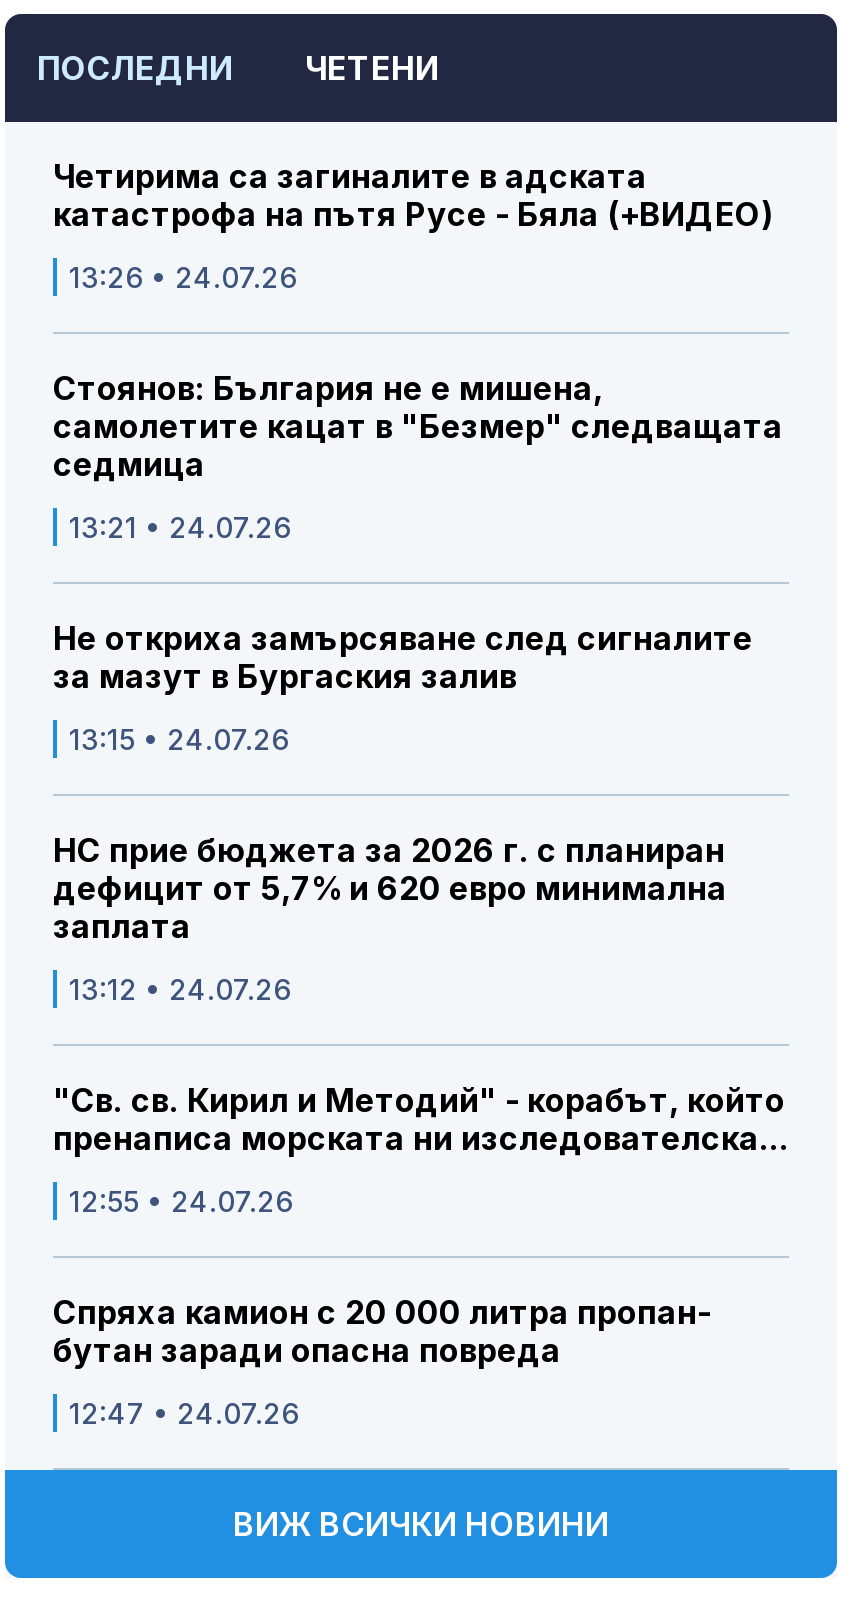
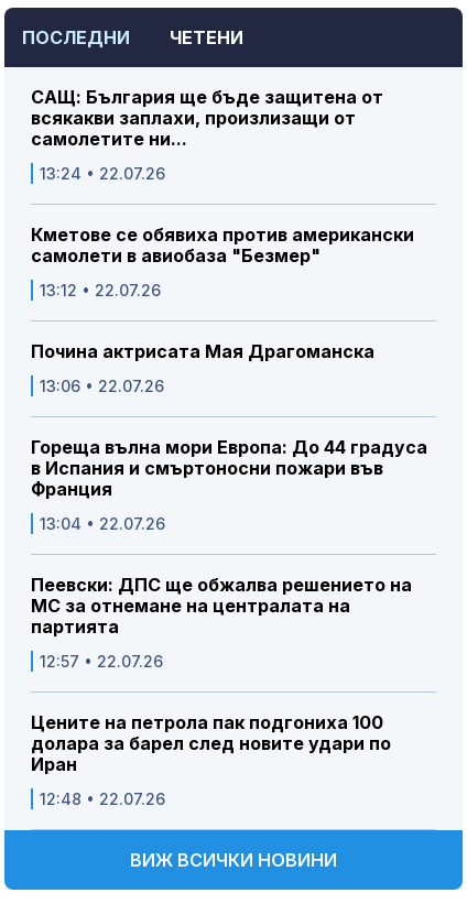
[53,157,773,235] Четирима са загиналите в адската | катастрофа на пътя Русе - Бяла (+ВИДЕО) -> [31,86,383,150] САЩ: България ще бъде защитена от | всякакви заплахи, произлизащи от | самолетите ни...
[69,261,297,295] 13:26 • 24.07.26 -> [40,165,165,183] 13:24 • 22.07.26
[53,369,783,485] Стоянов: България не е мишена, | самолетите кацат в "Безмер" следващата | седмица -> [31,224,414,267] Кметове се обявиха против американски | самолети в авиобаза "Безмер"
[69,511,291,545] 13:21 • 24.07.26 -> [40,281,161,300] 13:12 • 22.07.26
[53,619,753,697] Не откриха замърсяване след сигналите | за мазут в Бургаския залив -> [31,341,374,363] Почина актрисата Мая Драгоманска
[69,723,289,757] 13:15 • 24.07.26 -> [40,377,164,396] 13:06 • 22.07.26
[53,831,727,947] НС прие бюджета за 2026 г. с планиран | дефицит от 5,7% и 620 евро минимална | заплата -> [31,436,427,500] Гореща вълна мори Европа: До 44 градуса | в Испания и смъртоносни пожари във | Франция
[69,973,291,1007] 13:12 • 24.07.26 -> [40,515,165,533] 13:04 • 22.07.26
[53,1081,789,1159] "Св. св. Кирил и Методий" - корабът, който | пренаписа морската ни изследователска... -> [31,574,412,638] Пеевски: ДПС ще обжалва решението на | МС за отнемане на централата на | партията
[69,1185,293,1219] 12:55 • 24.07.26 -> [40,652,163,671] 12:57 • 22.07.26
[53,1293,711,1371] Спряха камион с 20 000 литра пропан- | бутан заради опасна повреда -> [31,712,391,776] Цените на петрола пак подгониха 100 | долара за барел след новите удари по | Иран
[69,1397,299,1431] 12:47 • 24.07.26 -> [40,790,165,809] 12:48 • 22.07.26

